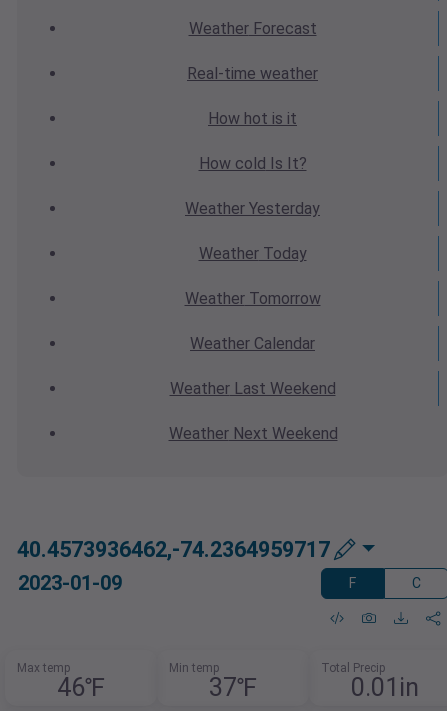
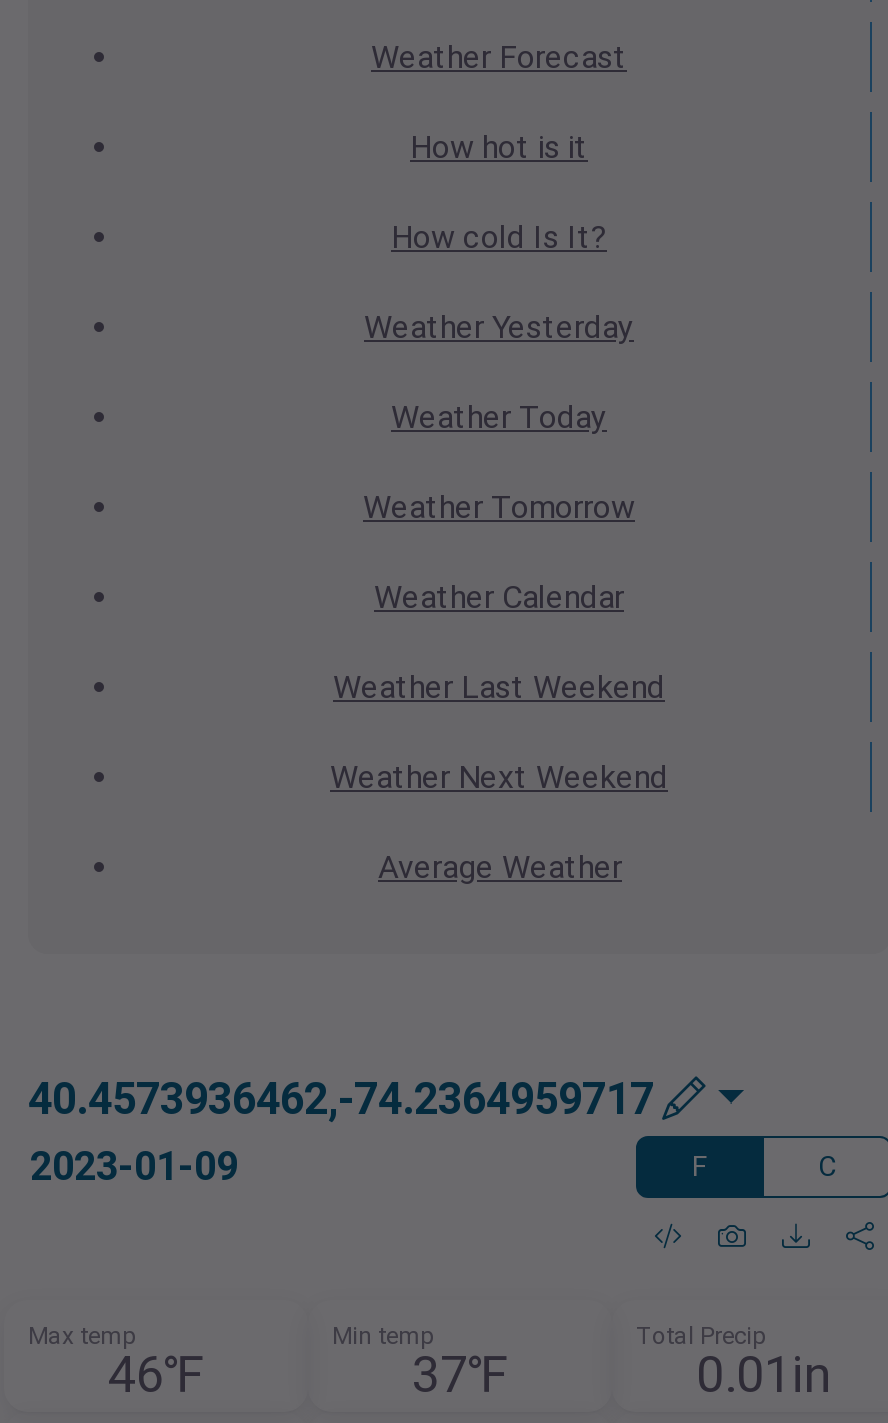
[187,64,318,83] Real-time weather -> none
moved [168,109,337,443] -> [330,128,668,796]: How hot is it | How cold Is It? | Weather Yesterday | Weather Today | Weather Tomorrow | Weather Calendar | Weather Last Weekend | Weather Next Weekend
none -> [378,848,622,886] Average Weather

